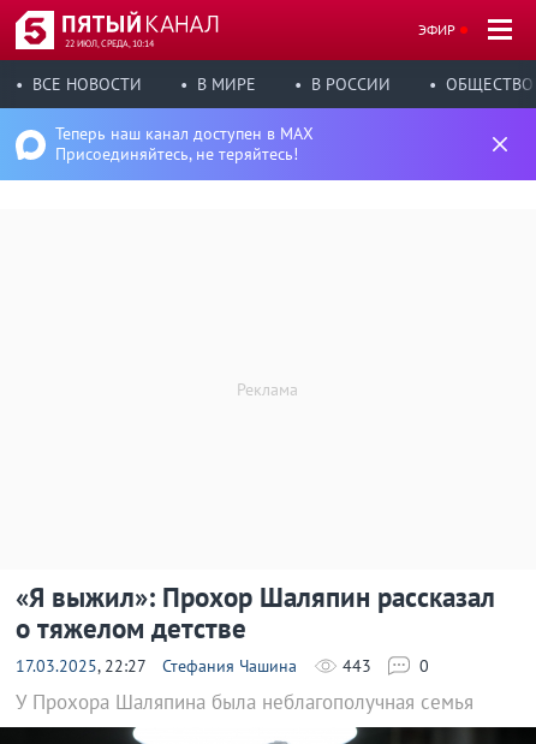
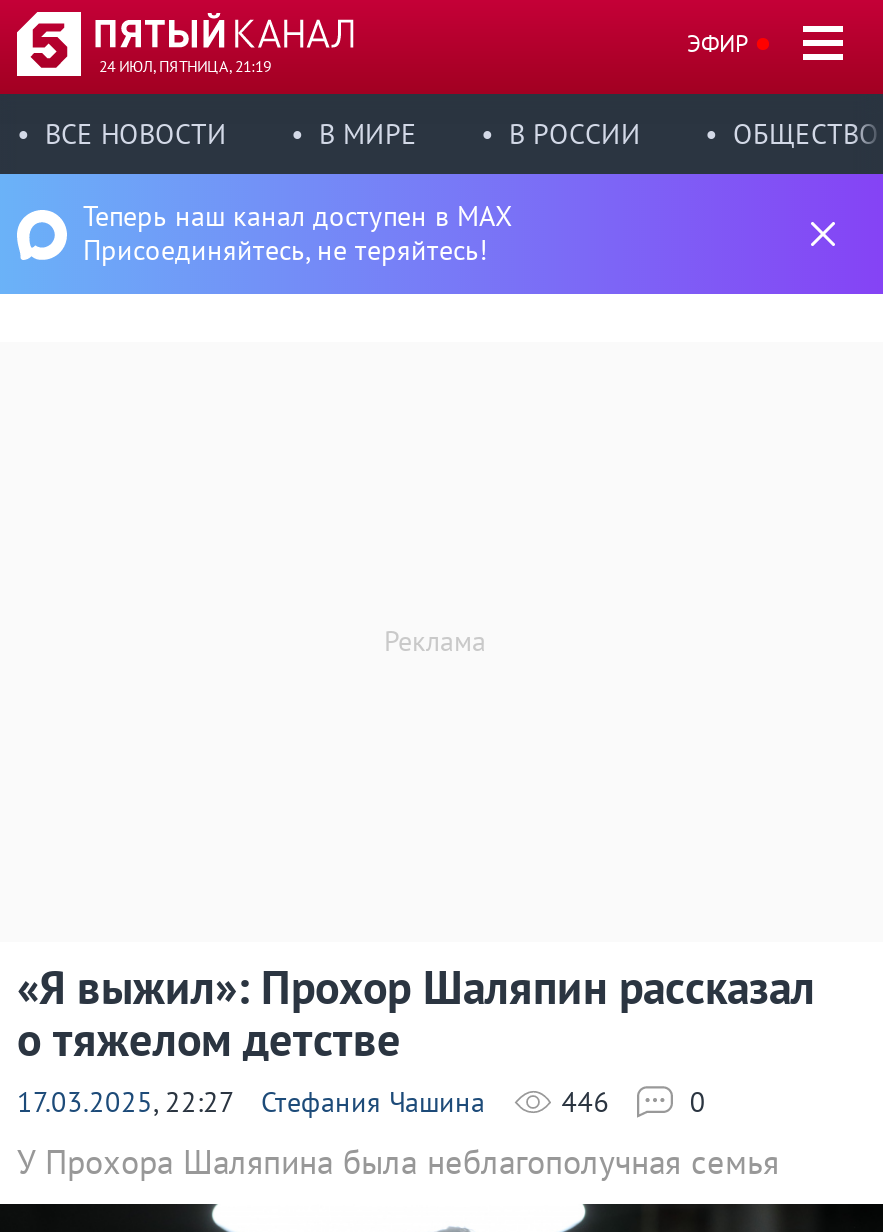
[65,37,154,49] 22 ИЮЛ, СРЕДА, 10:14 -> [99,56,271,76] 24 ИЮЛ, ПЯТНИЦА, 21:19
[343,655,372,677] 443 -> [561,1084,609,1120] 446

